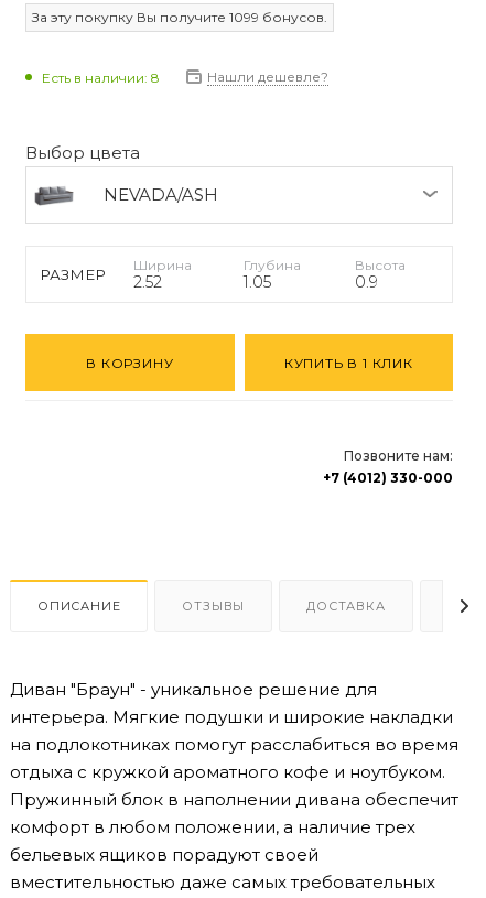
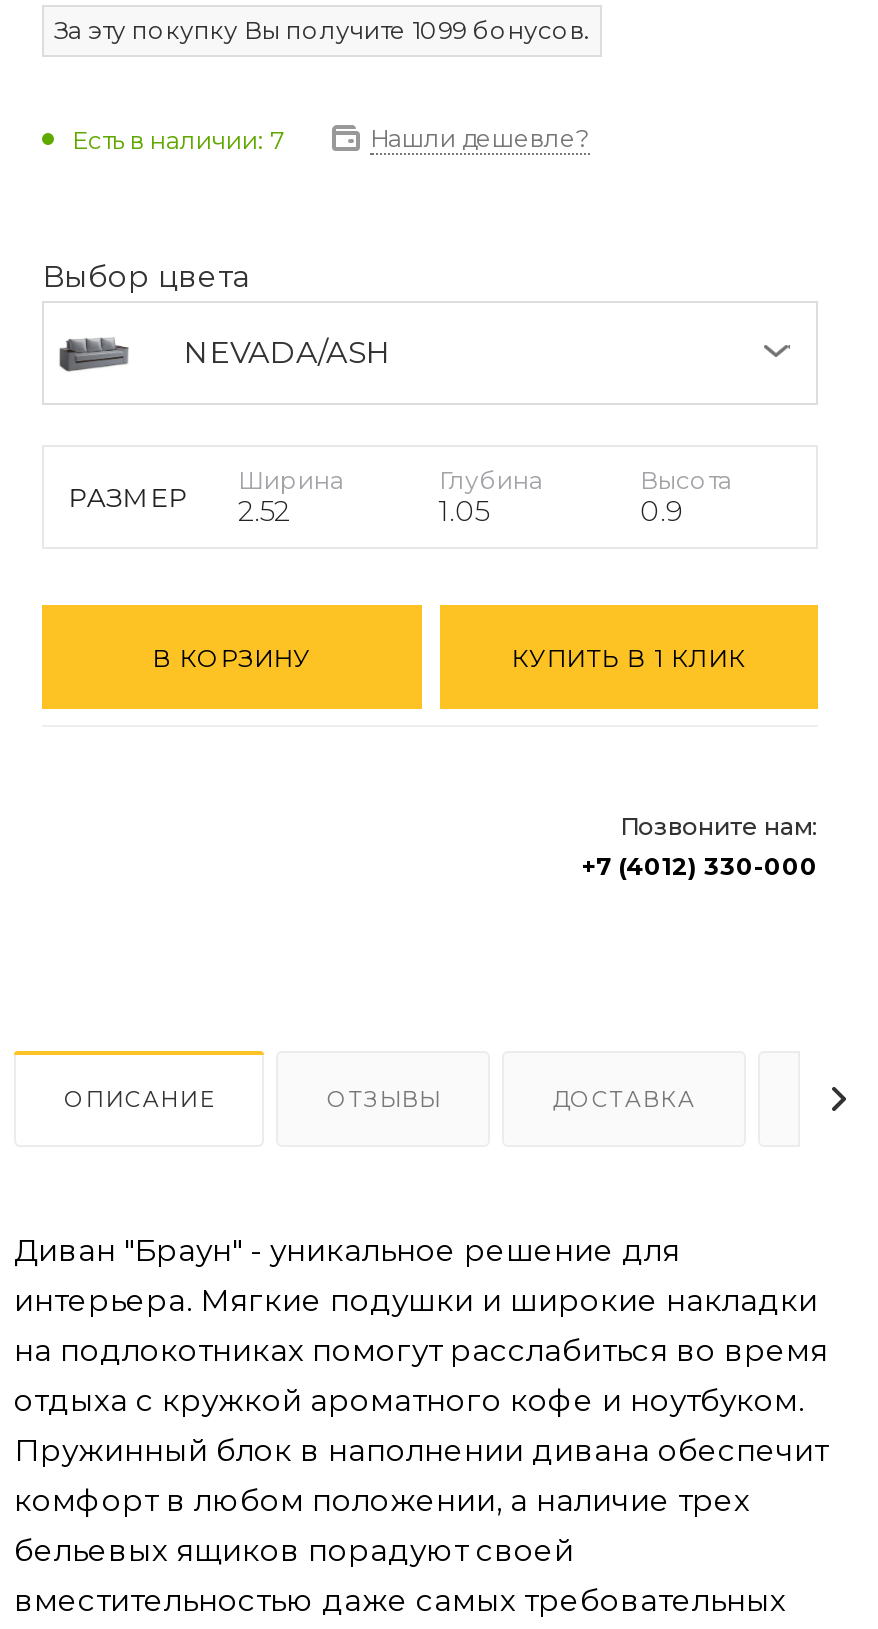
[42,69,160,86] Есть в наличии: 8 -> [72,124,284,154] Есть в наличии: 7

